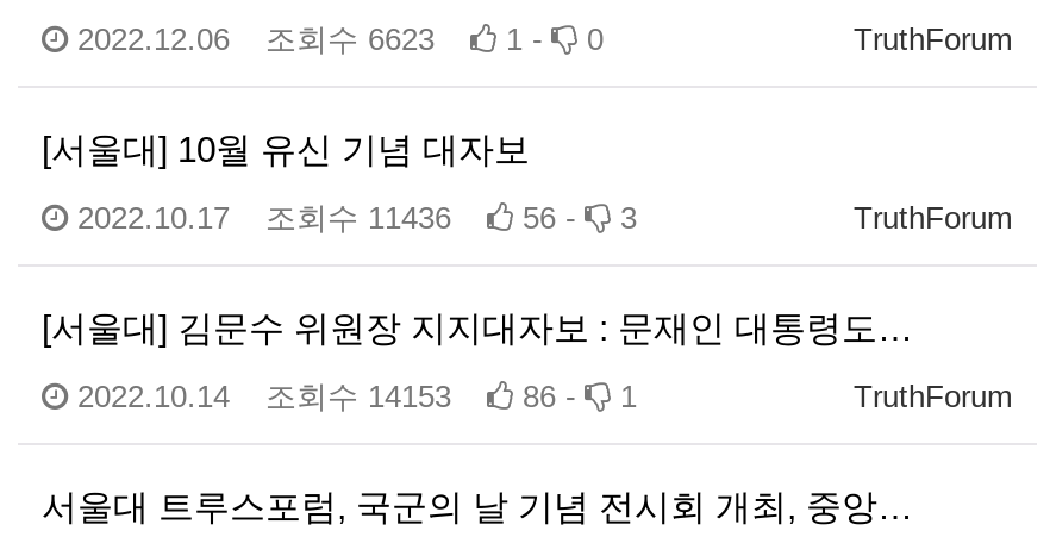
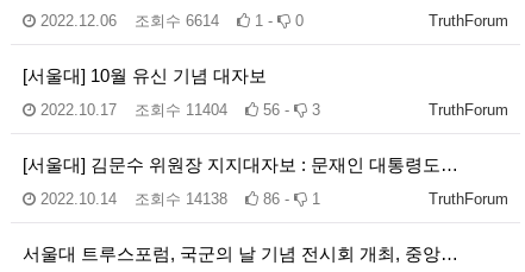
[265,21,435,57] 조회수 6623 -> [135,12,219,30] 조회수 6614
[77,200,637,236] 2022.10.17 조회수 11436 56 - 3 -> [40,101,320,119] 2022.10.17 조회수 11404 56 - 3
[77,379,637,414] 2022.10.14 조회수 14153 86 - 1 -> [40,190,320,208] 2022.10.14 조회수 14138 86 - 1

